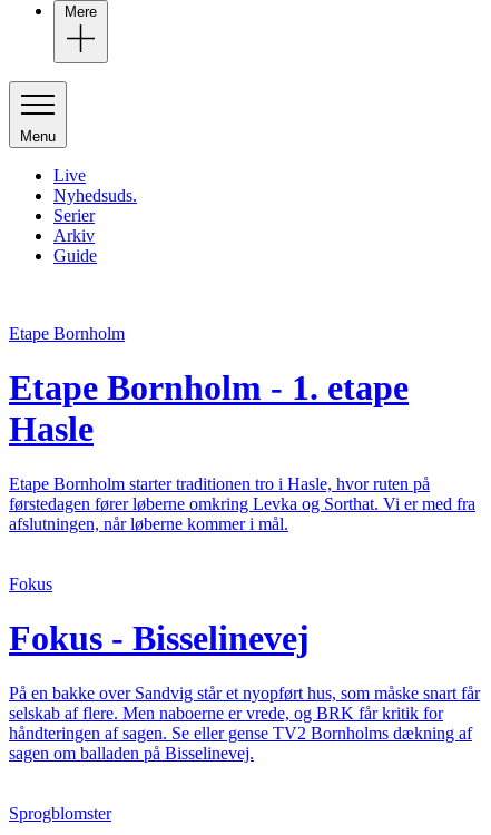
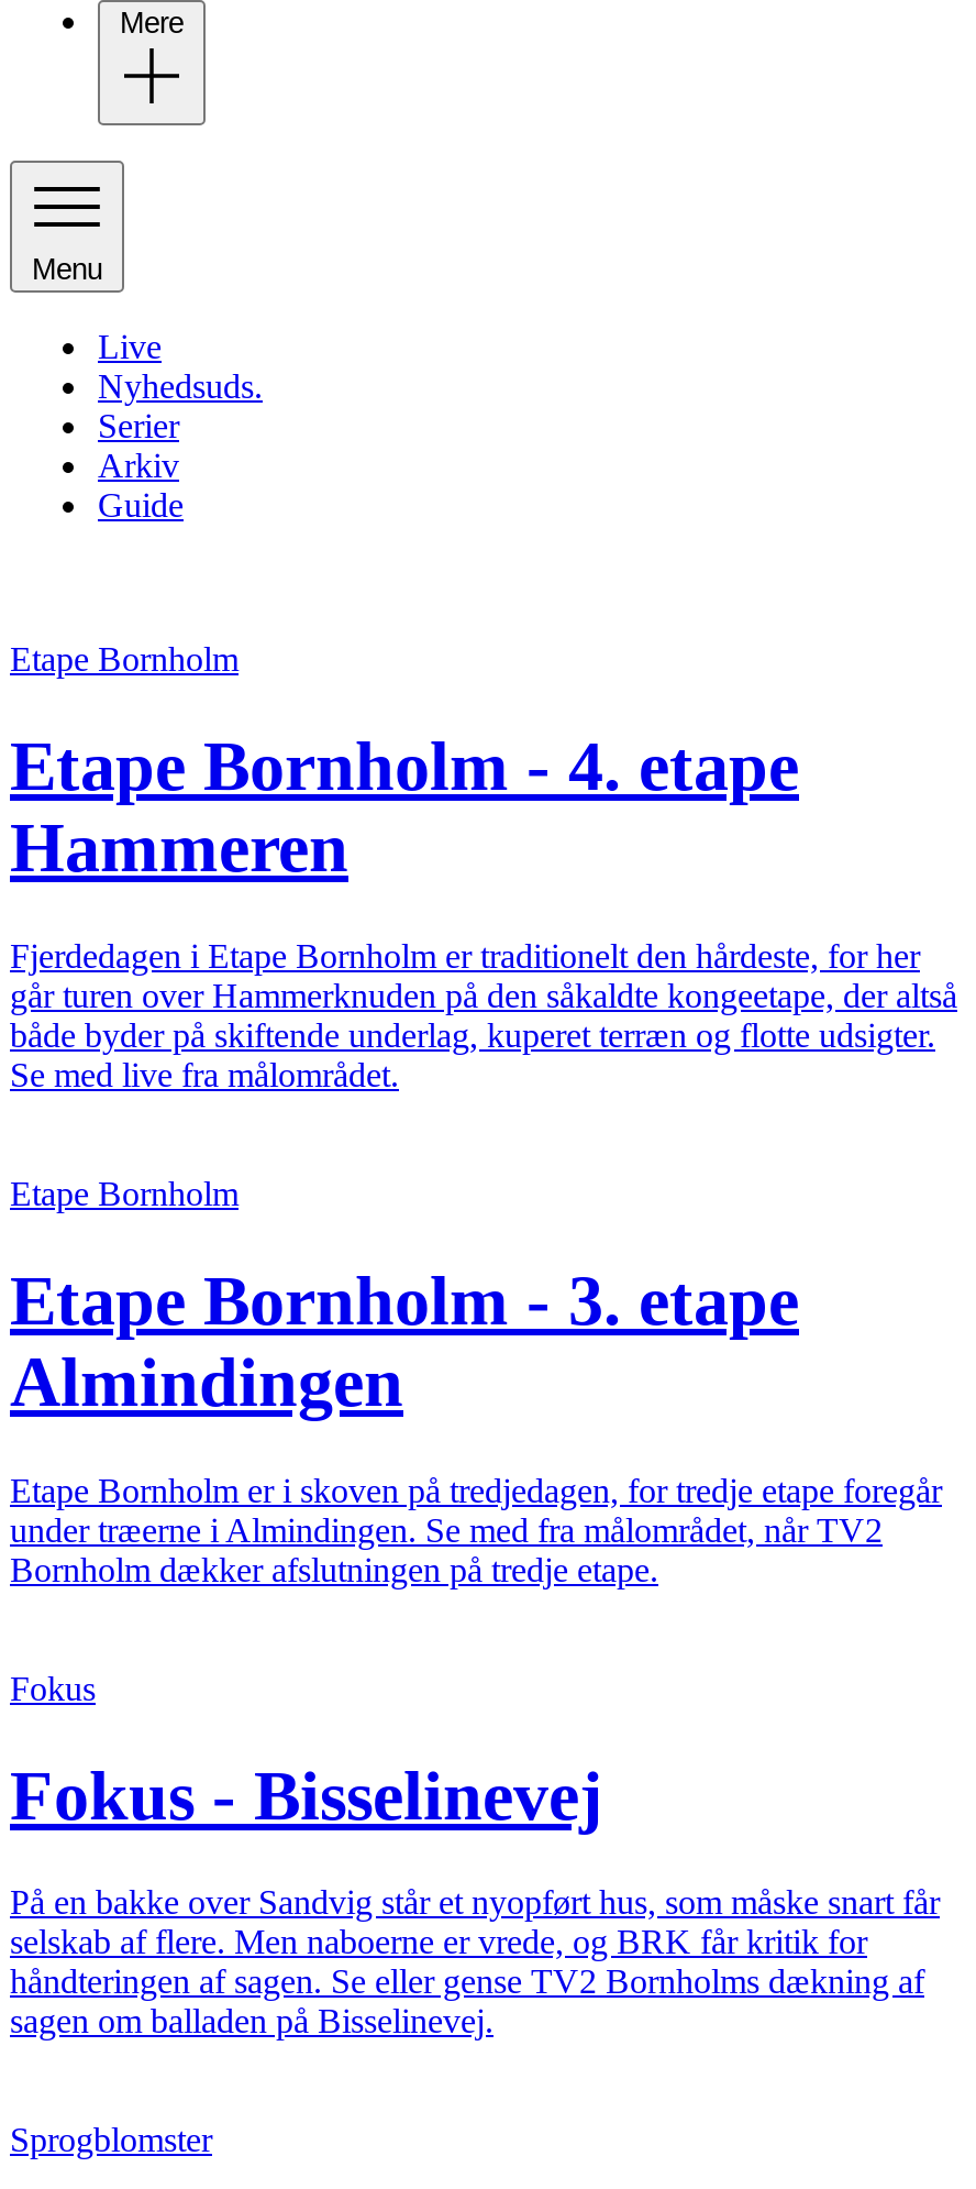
[9,368,475,533] Etape Bornholm - 1. etape | Hasle | Etape Bornholm starter traditionen tro i Hasle, hvor ruten på | førstedagen fører løberne omkring Levka og Sorthat. Vi er med fra | afslutningen, når løberne kommer i mål. -> [10,726,957,1587] Etape Bornholm - 4. etape | Hammeren | Fjerdedagen i Etape Bornholm er traditionelt den hårdeste, for her | går turen over Hammerknuden på den såkaldte kongeetape, der altså | både byder på skiftende underlag, kuperet terræn og flotte udsigter. | Se med live fra målområdet. | Etape Bornholm | Etape Bornholm - 3. etape | Almindingen | Etape Bornholm er i skoven på tredjedagen, for tredje etape foregår | under træerne i Almindingen. Se med fra målområdet, når TV2 | Bornholm dækker afslutningen på tredje etape.

